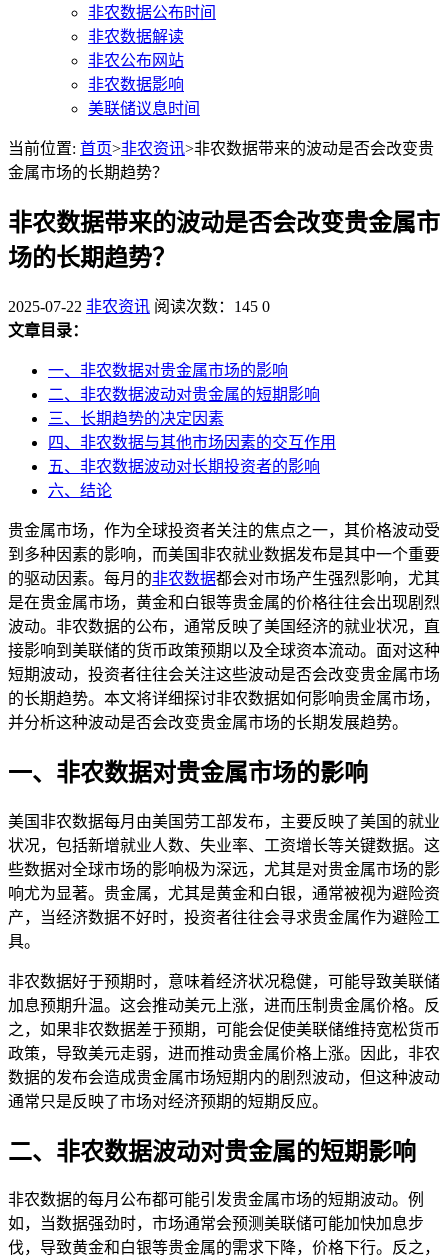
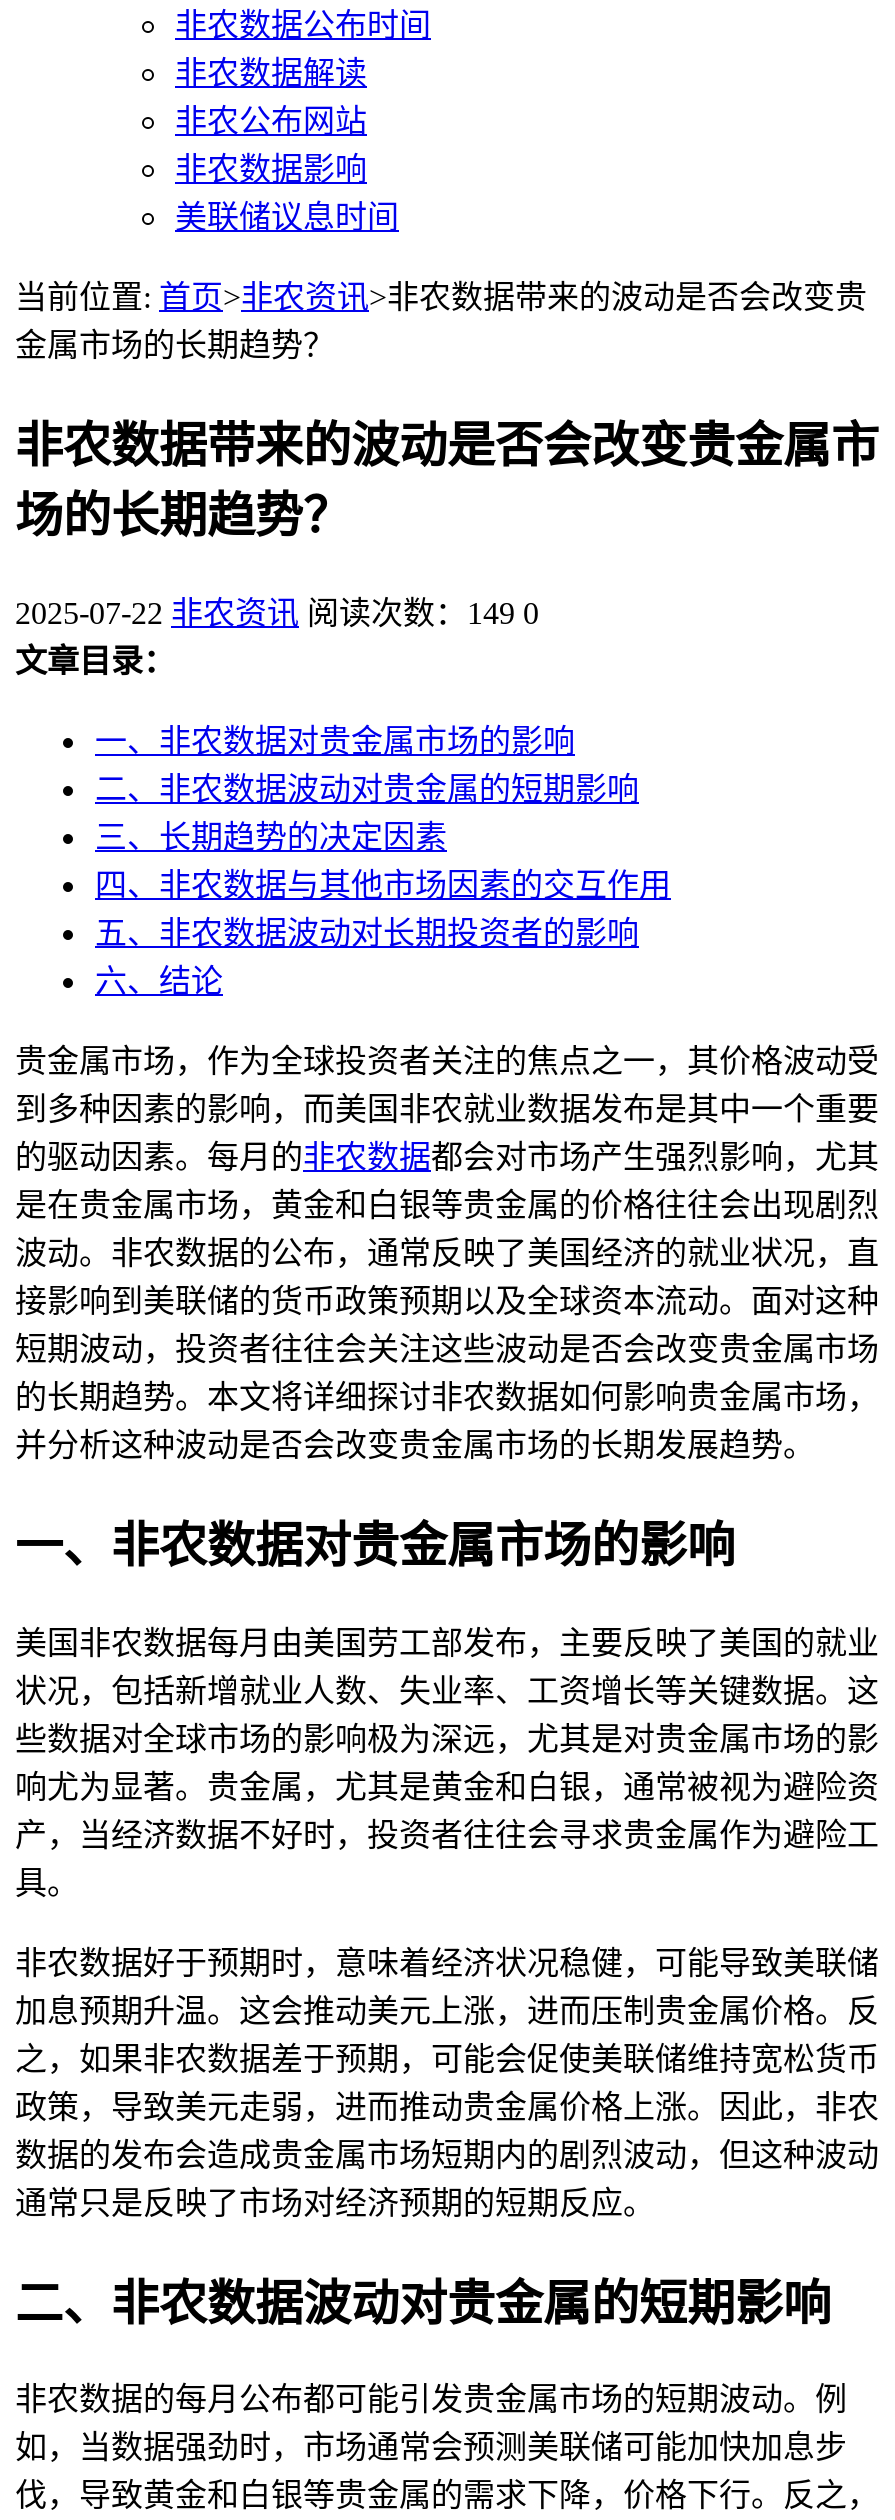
[8,298,270,315] 2025-07-22 非农资讯 阅读次数：145 0 -> [15,596,539,630] 2025-07-22 非农资讯 阅读次数：149 0

